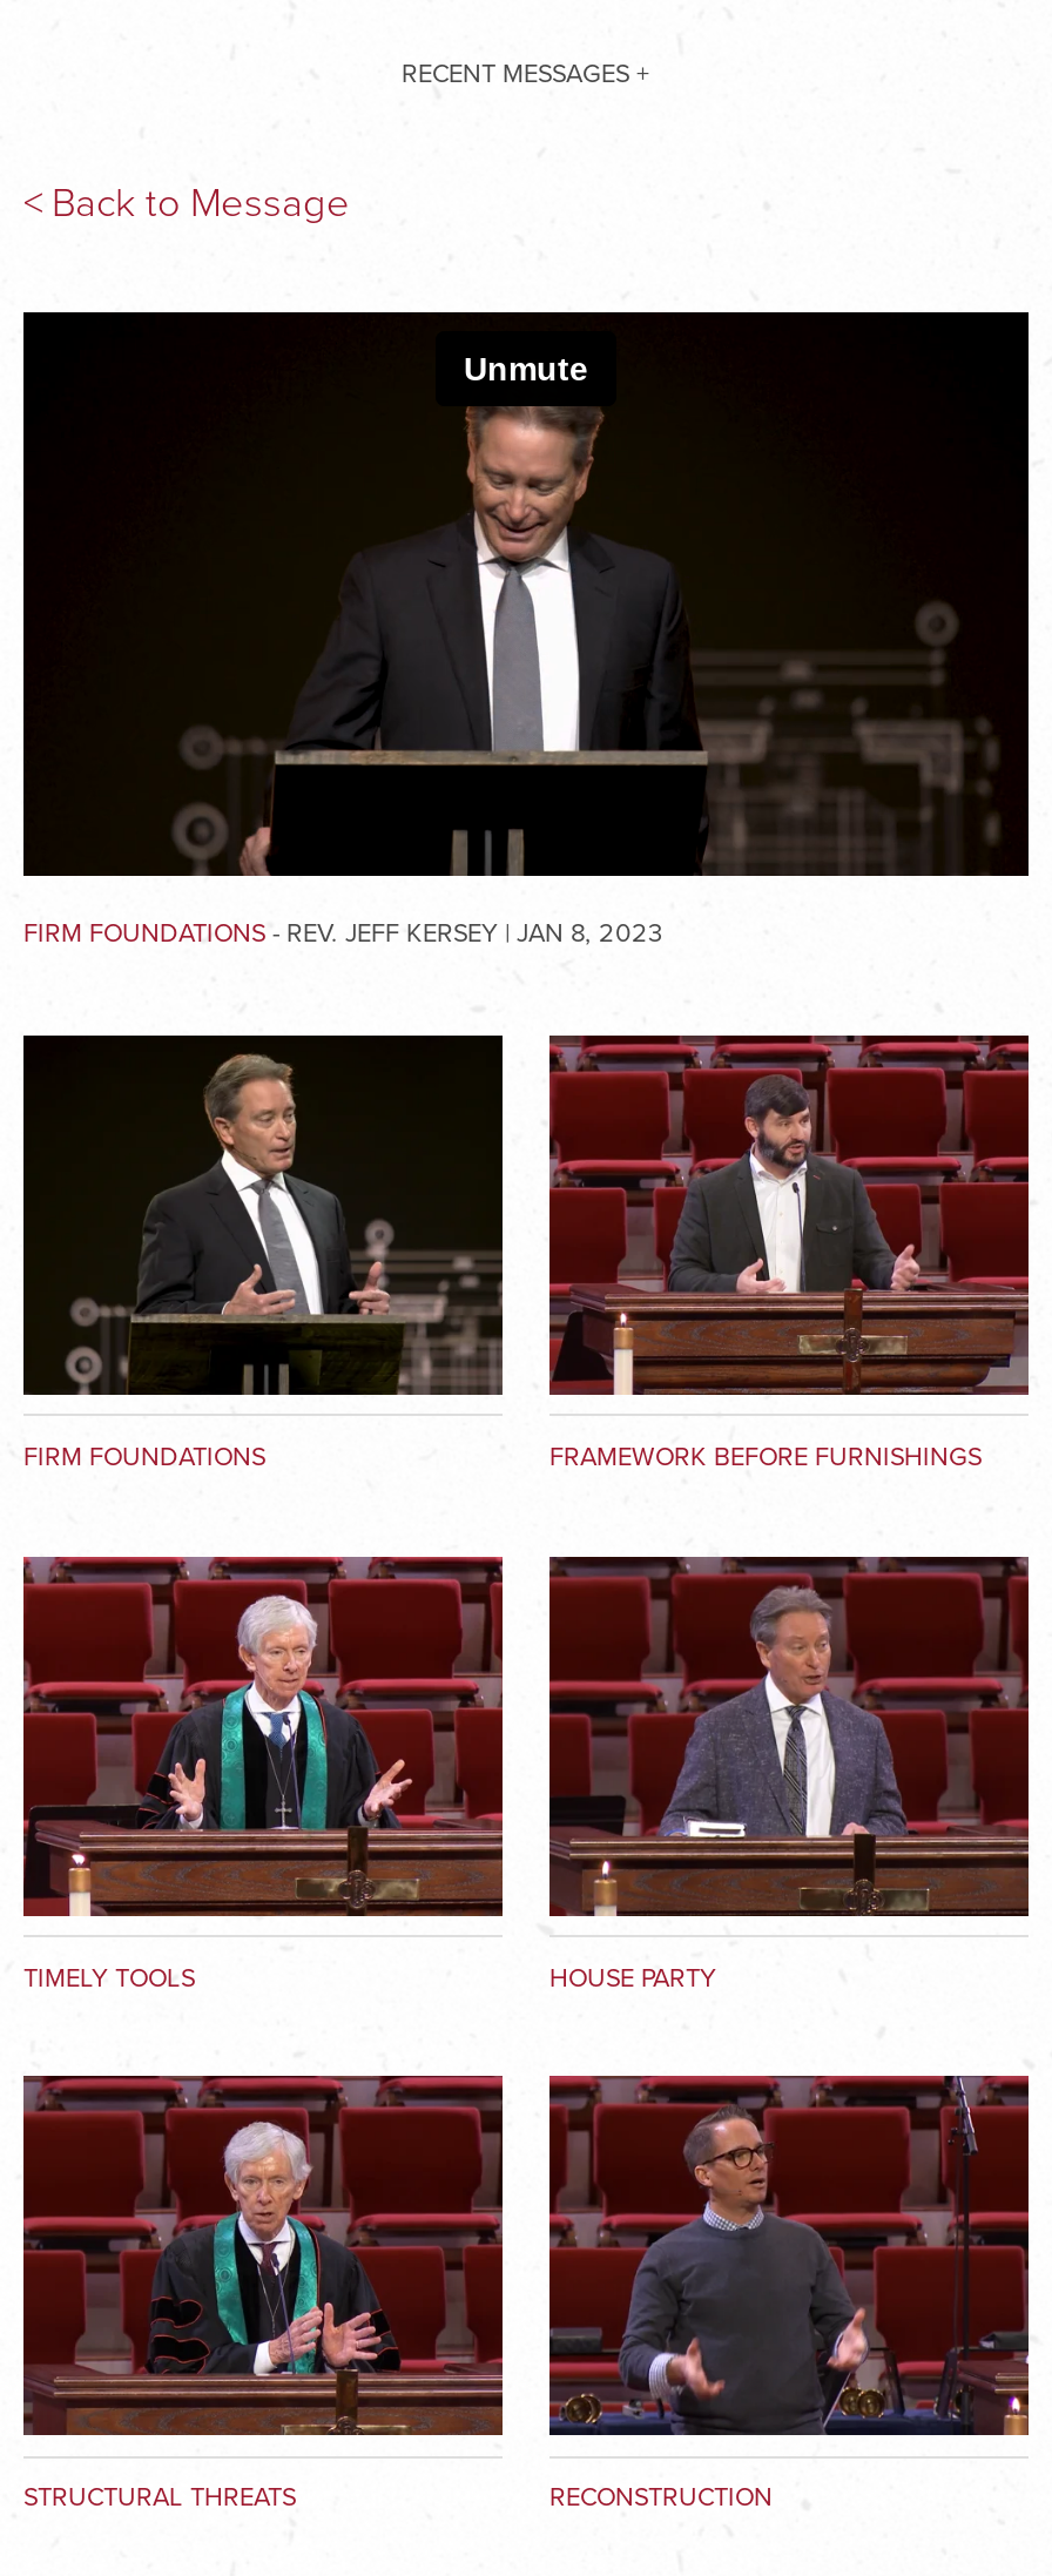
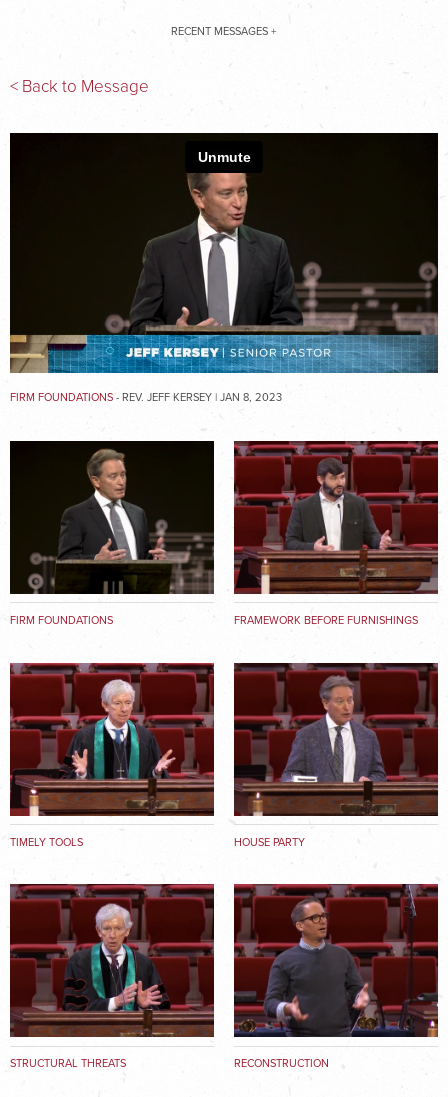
[21,409,1029,878] [image] -> [9,173,439,374] [image]

